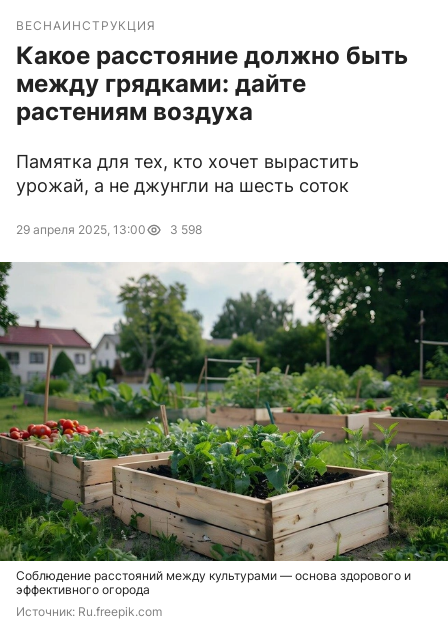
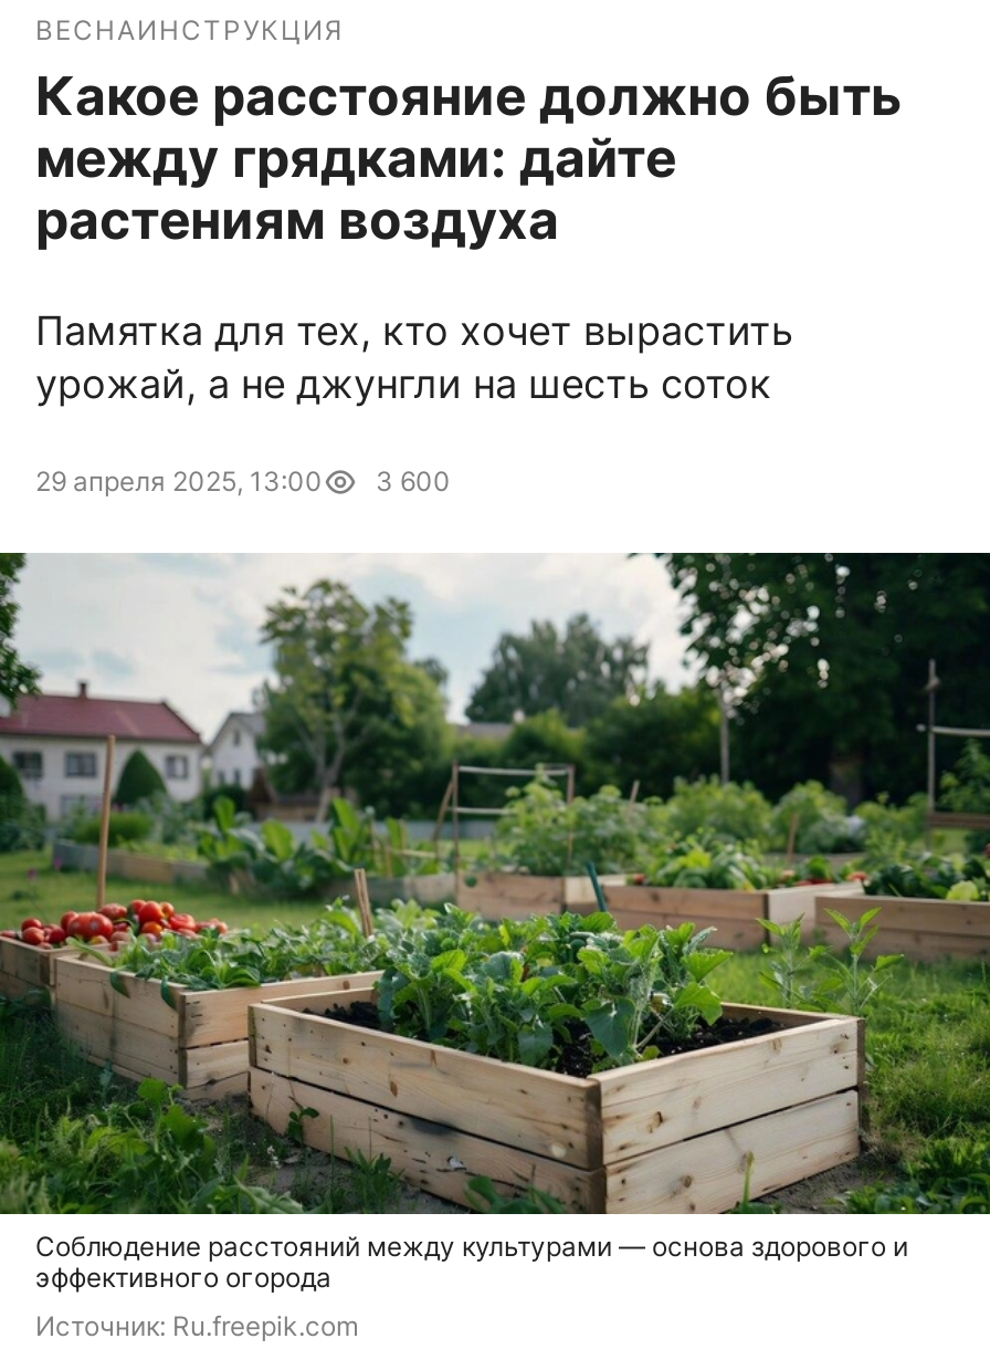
[16,222,202,237] 29 апреля 2025, 13:00 3 598 -> [35,465,451,498] 29 апреля 2025, 13:00 3 600

